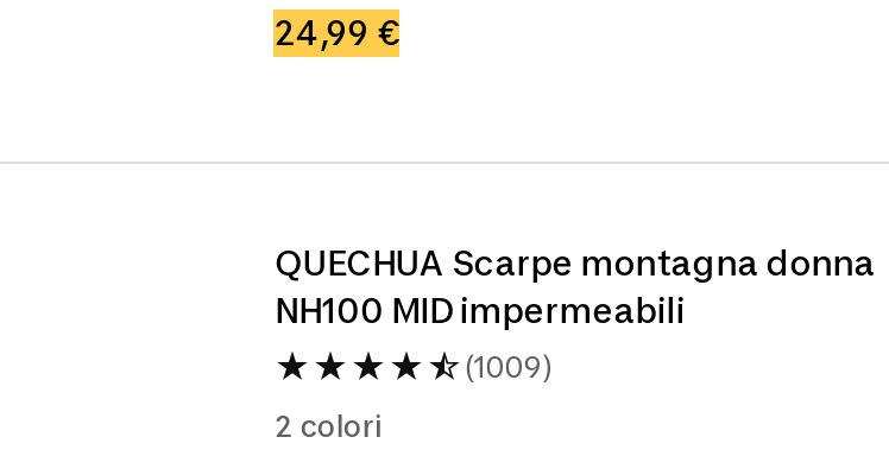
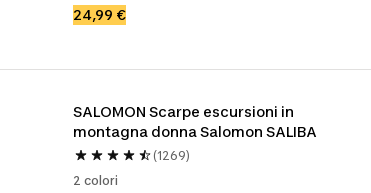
[274,242,875,330] QUECHUA Scarpe montagna donna | NH100 MID impermeabili -> [73,103,317,140] SALOMON Scarpe escursioni in | montagna donna Salomon SALIBA
[464,349,552,384] (1009) -> [153,148,190,163] (1269)

